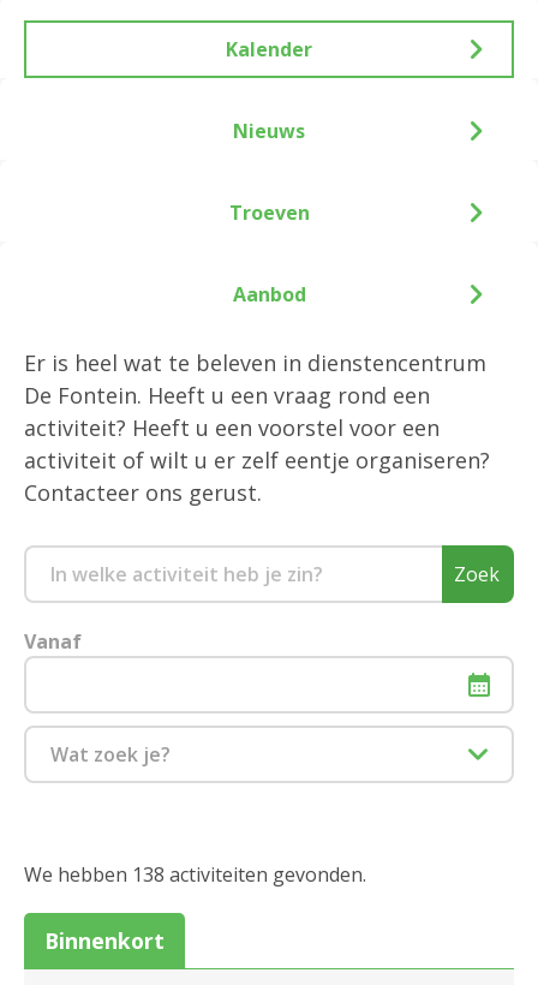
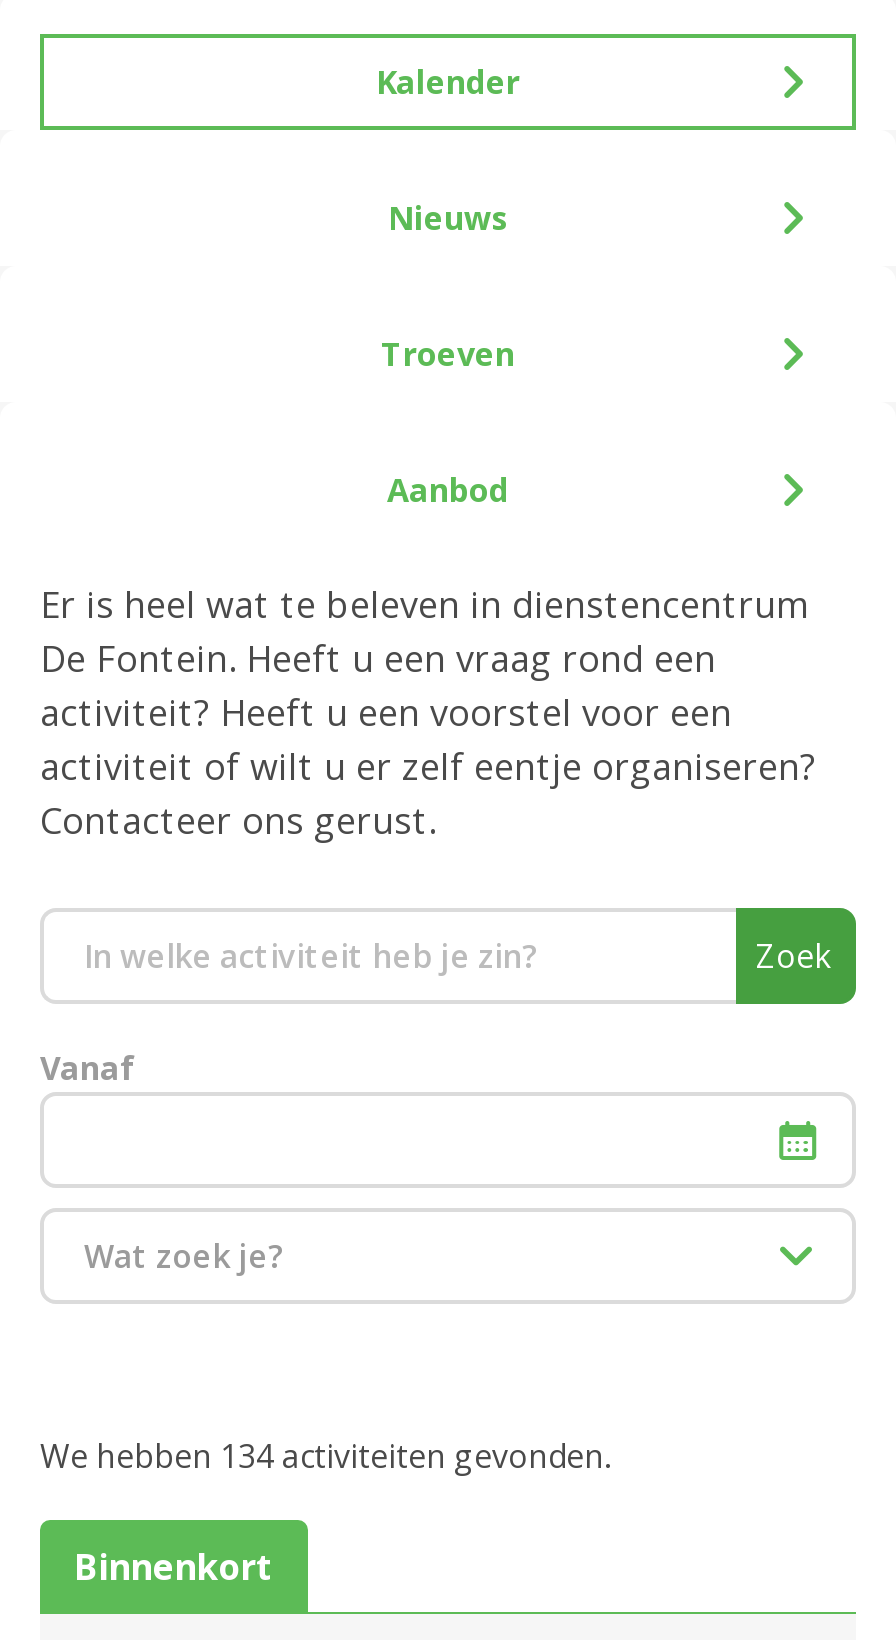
[24,861,366,888] We hebben 138 activiteiten gevonden. -> [40,1434,610,1478] We hebben 134 activiteiten gevonden.

